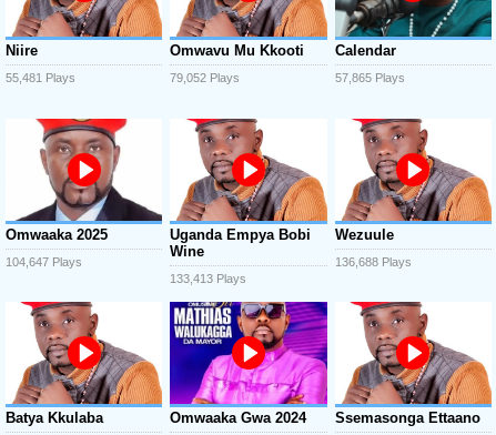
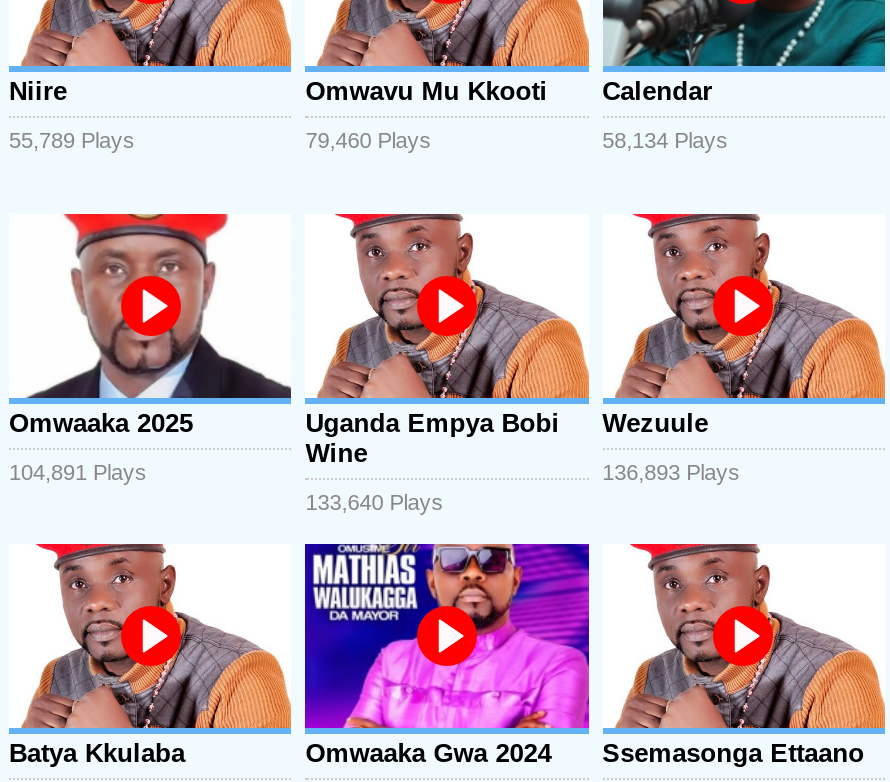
[6,71,75,84] 55,481 Plays -> [9,128,135,152] 55,789 Plays
[170,71,240,84] 79,052 Plays -> [306,128,432,152] 79,460 Plays
[335,71,405,84] 57,865 Plays -> [602,128,728,152] 58,134 Plays
[6,255,82,268] 104,647 Plays -> [9,459,147,483] 104,891 Plays
[335,255,411,268] 136,688 Plays -> [602,459,740,483] 136,893 Plays
[170,271,247,285] 133,413 Plays -> [306,489,444,513] 133,640 Plays

